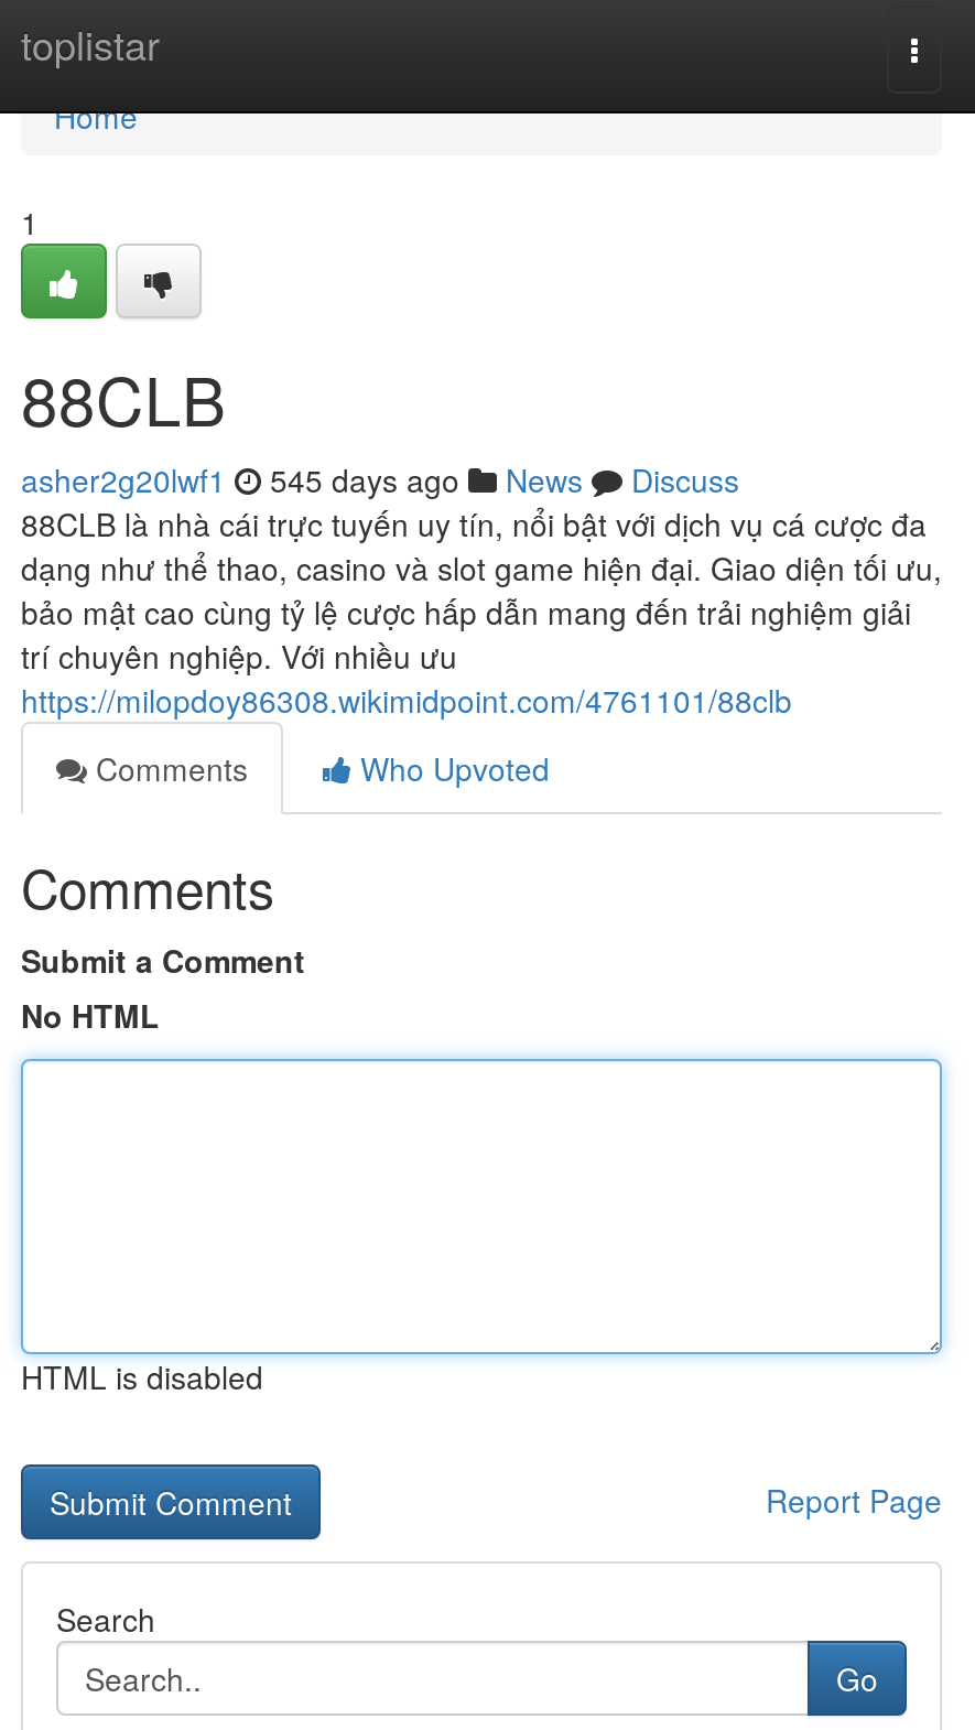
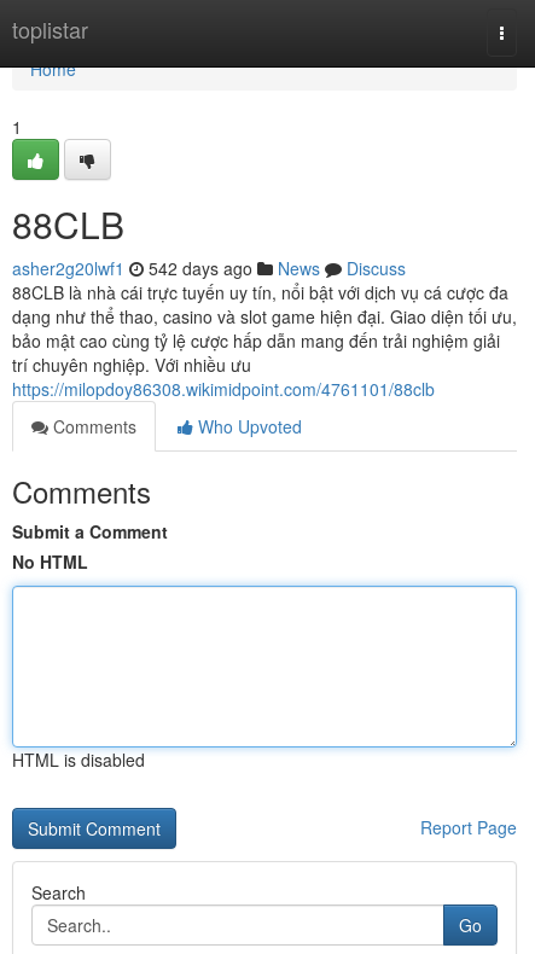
[21,457,739,501] asher2g20lwf1 545 days ago News Discuss -> [12,256,406,280] asher2g20lwf1 542 days ago News Discuss

